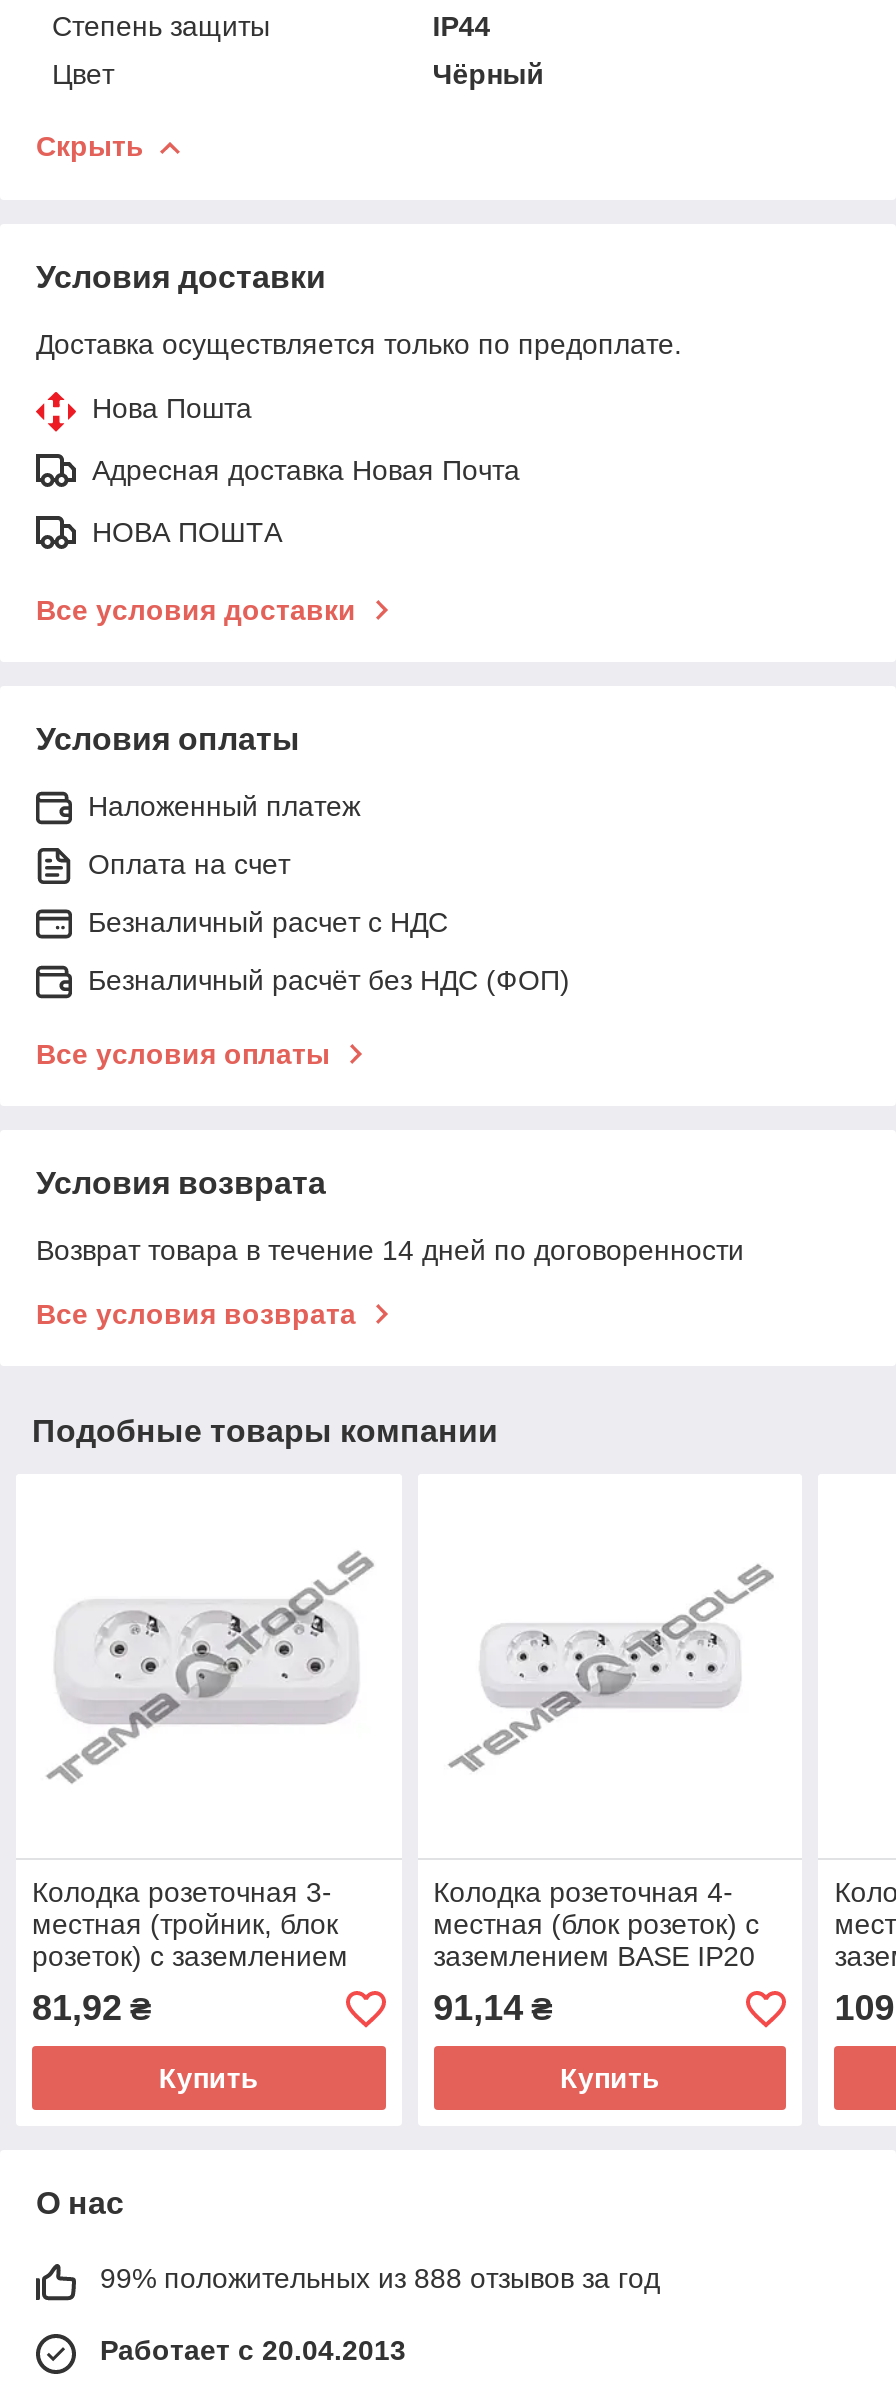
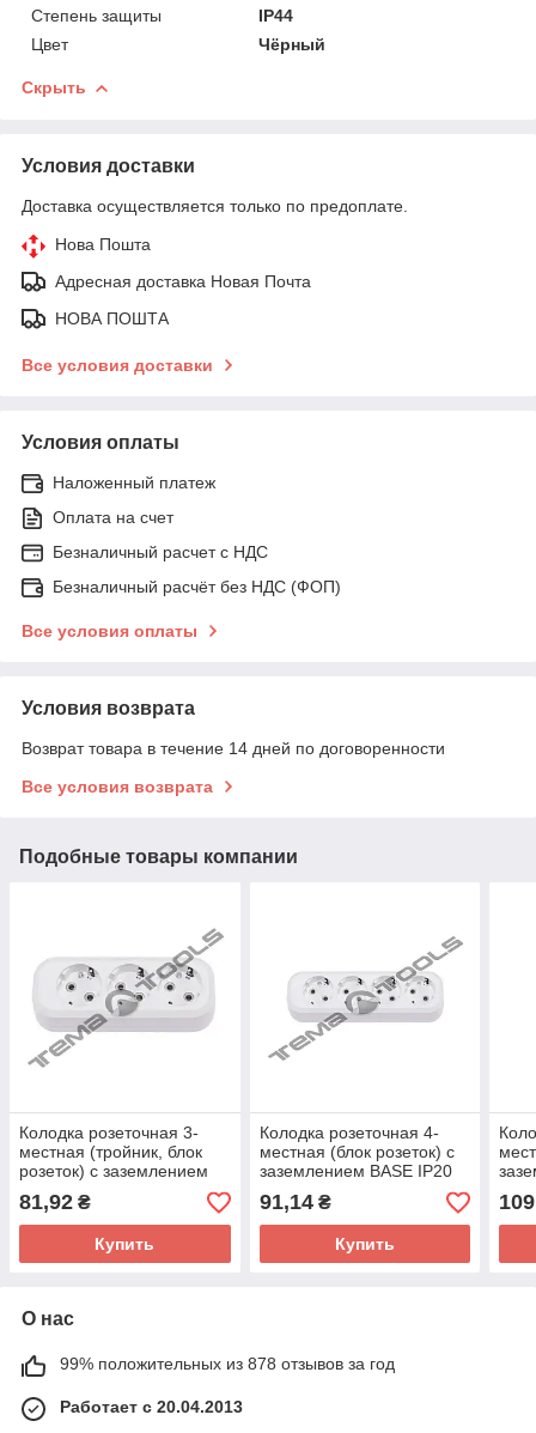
[100,2263,660,2295] 99% положительных из 888 отзывов за год -> [60,1354,395,1374] 99% положительных из 878 отзывов за год

